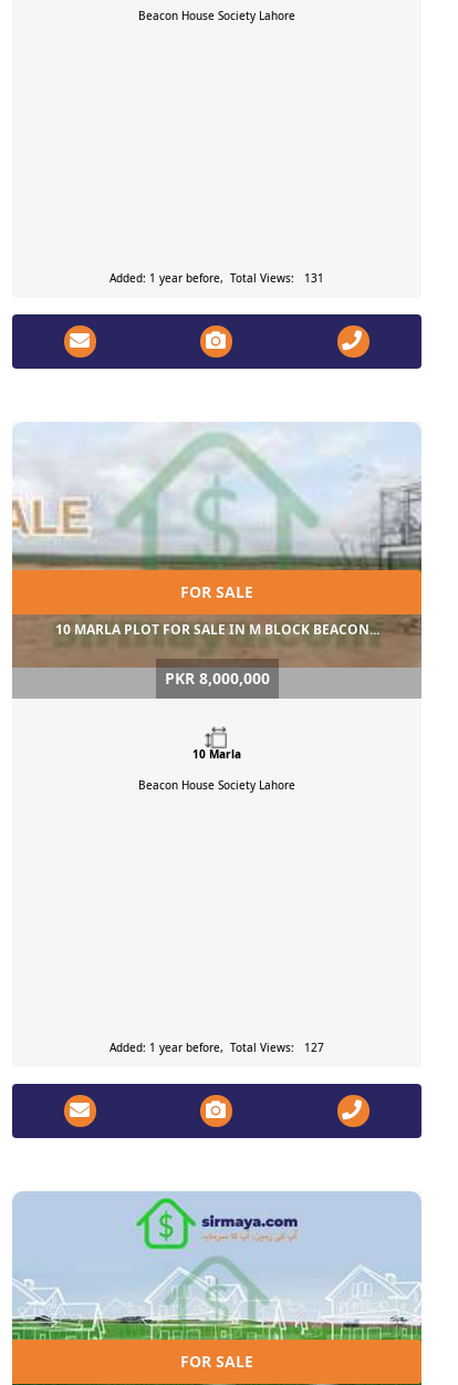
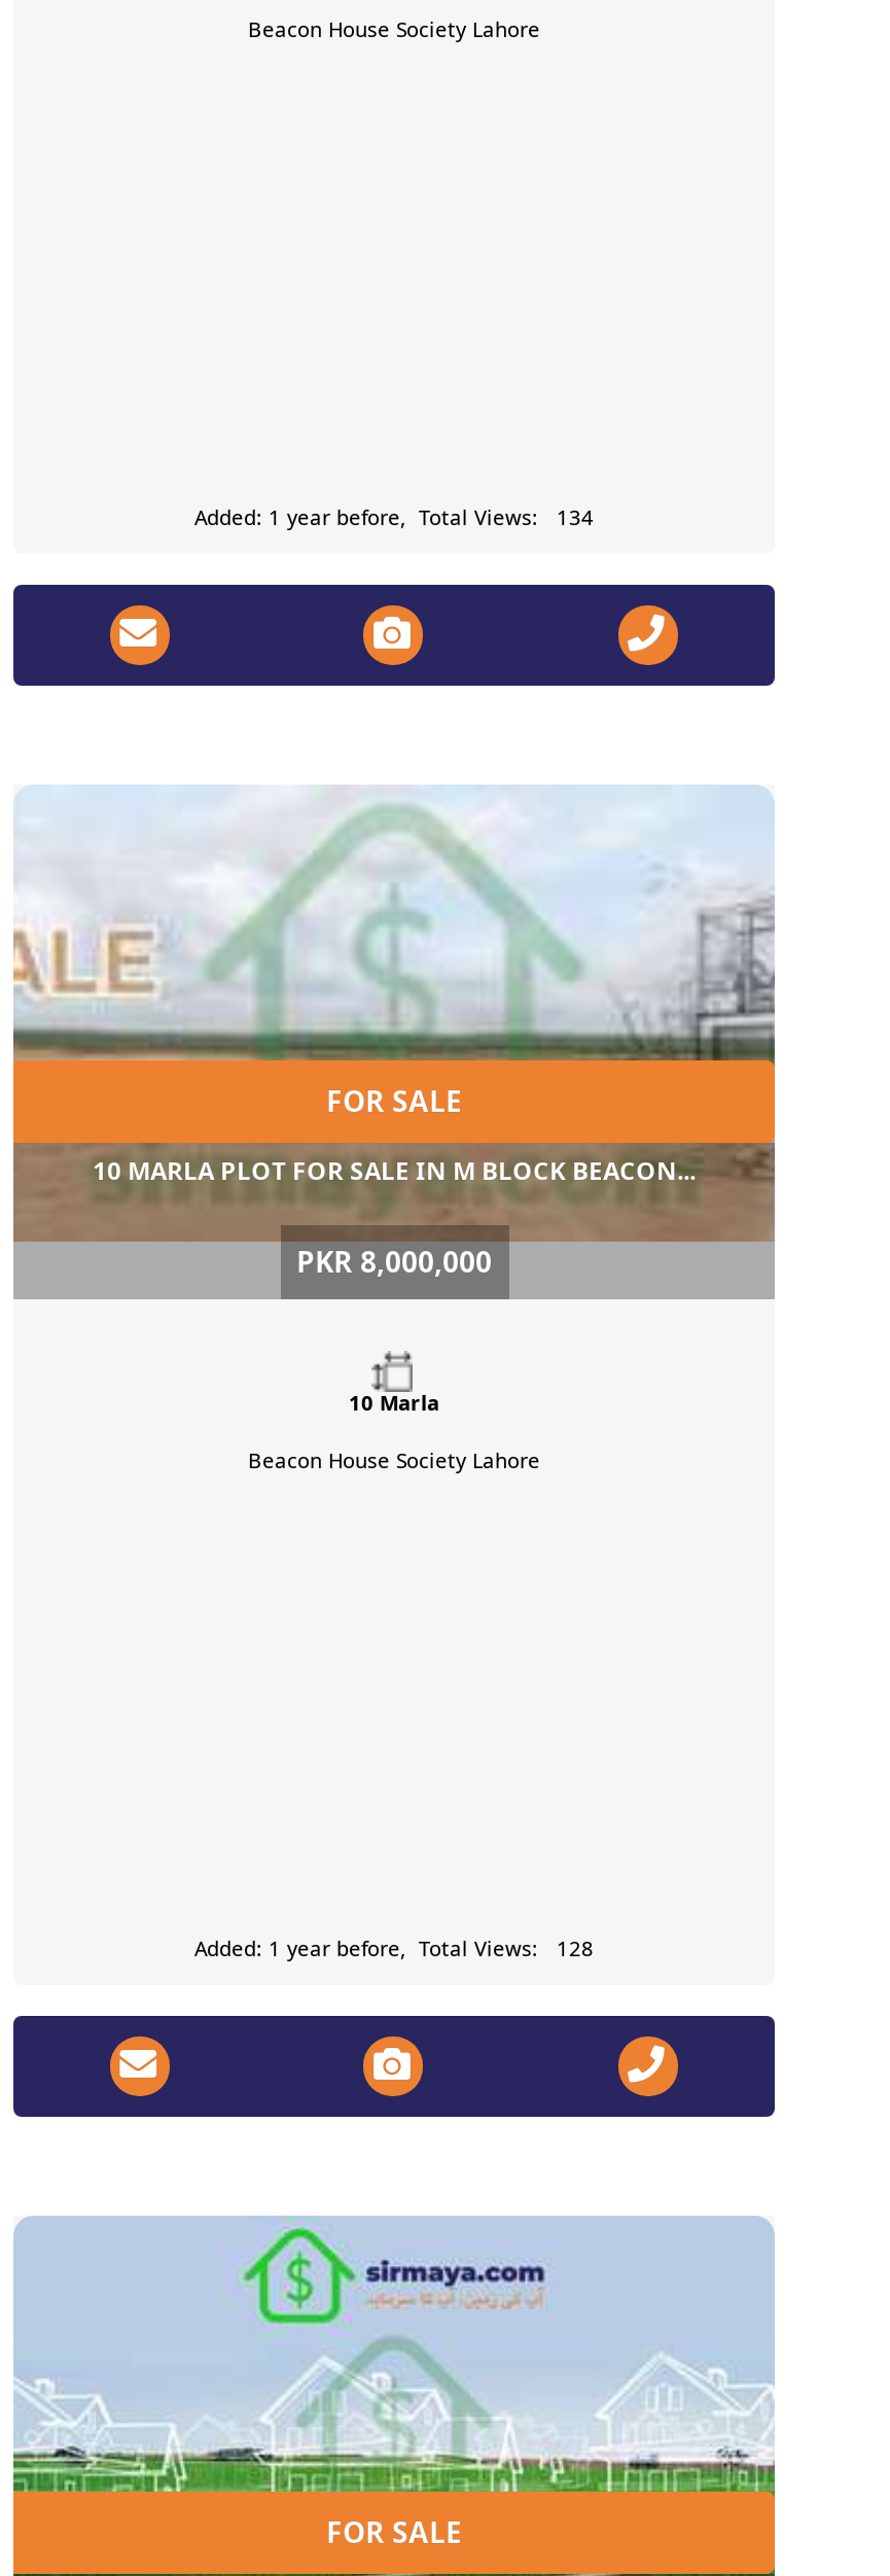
[110,270,324,286] Added: 1 year before, Total Views: 131 -> [194,503,594,532] Added: 1 year before, Total Views: 134
[110,1040,324,1055] Added: 1 year before, Total Views: 127 -> [194,1934,594,1963] Added: 1 year before, Total Views: 128

